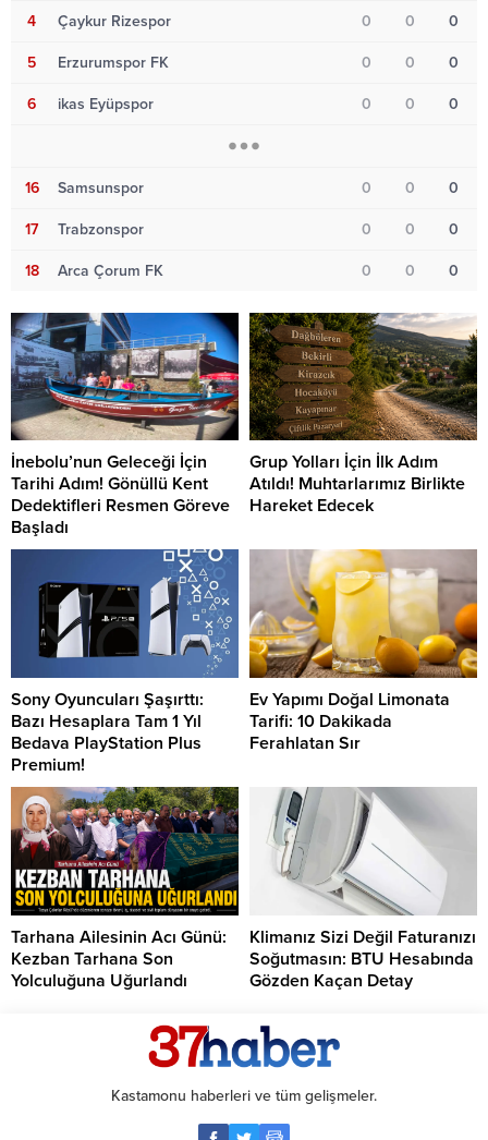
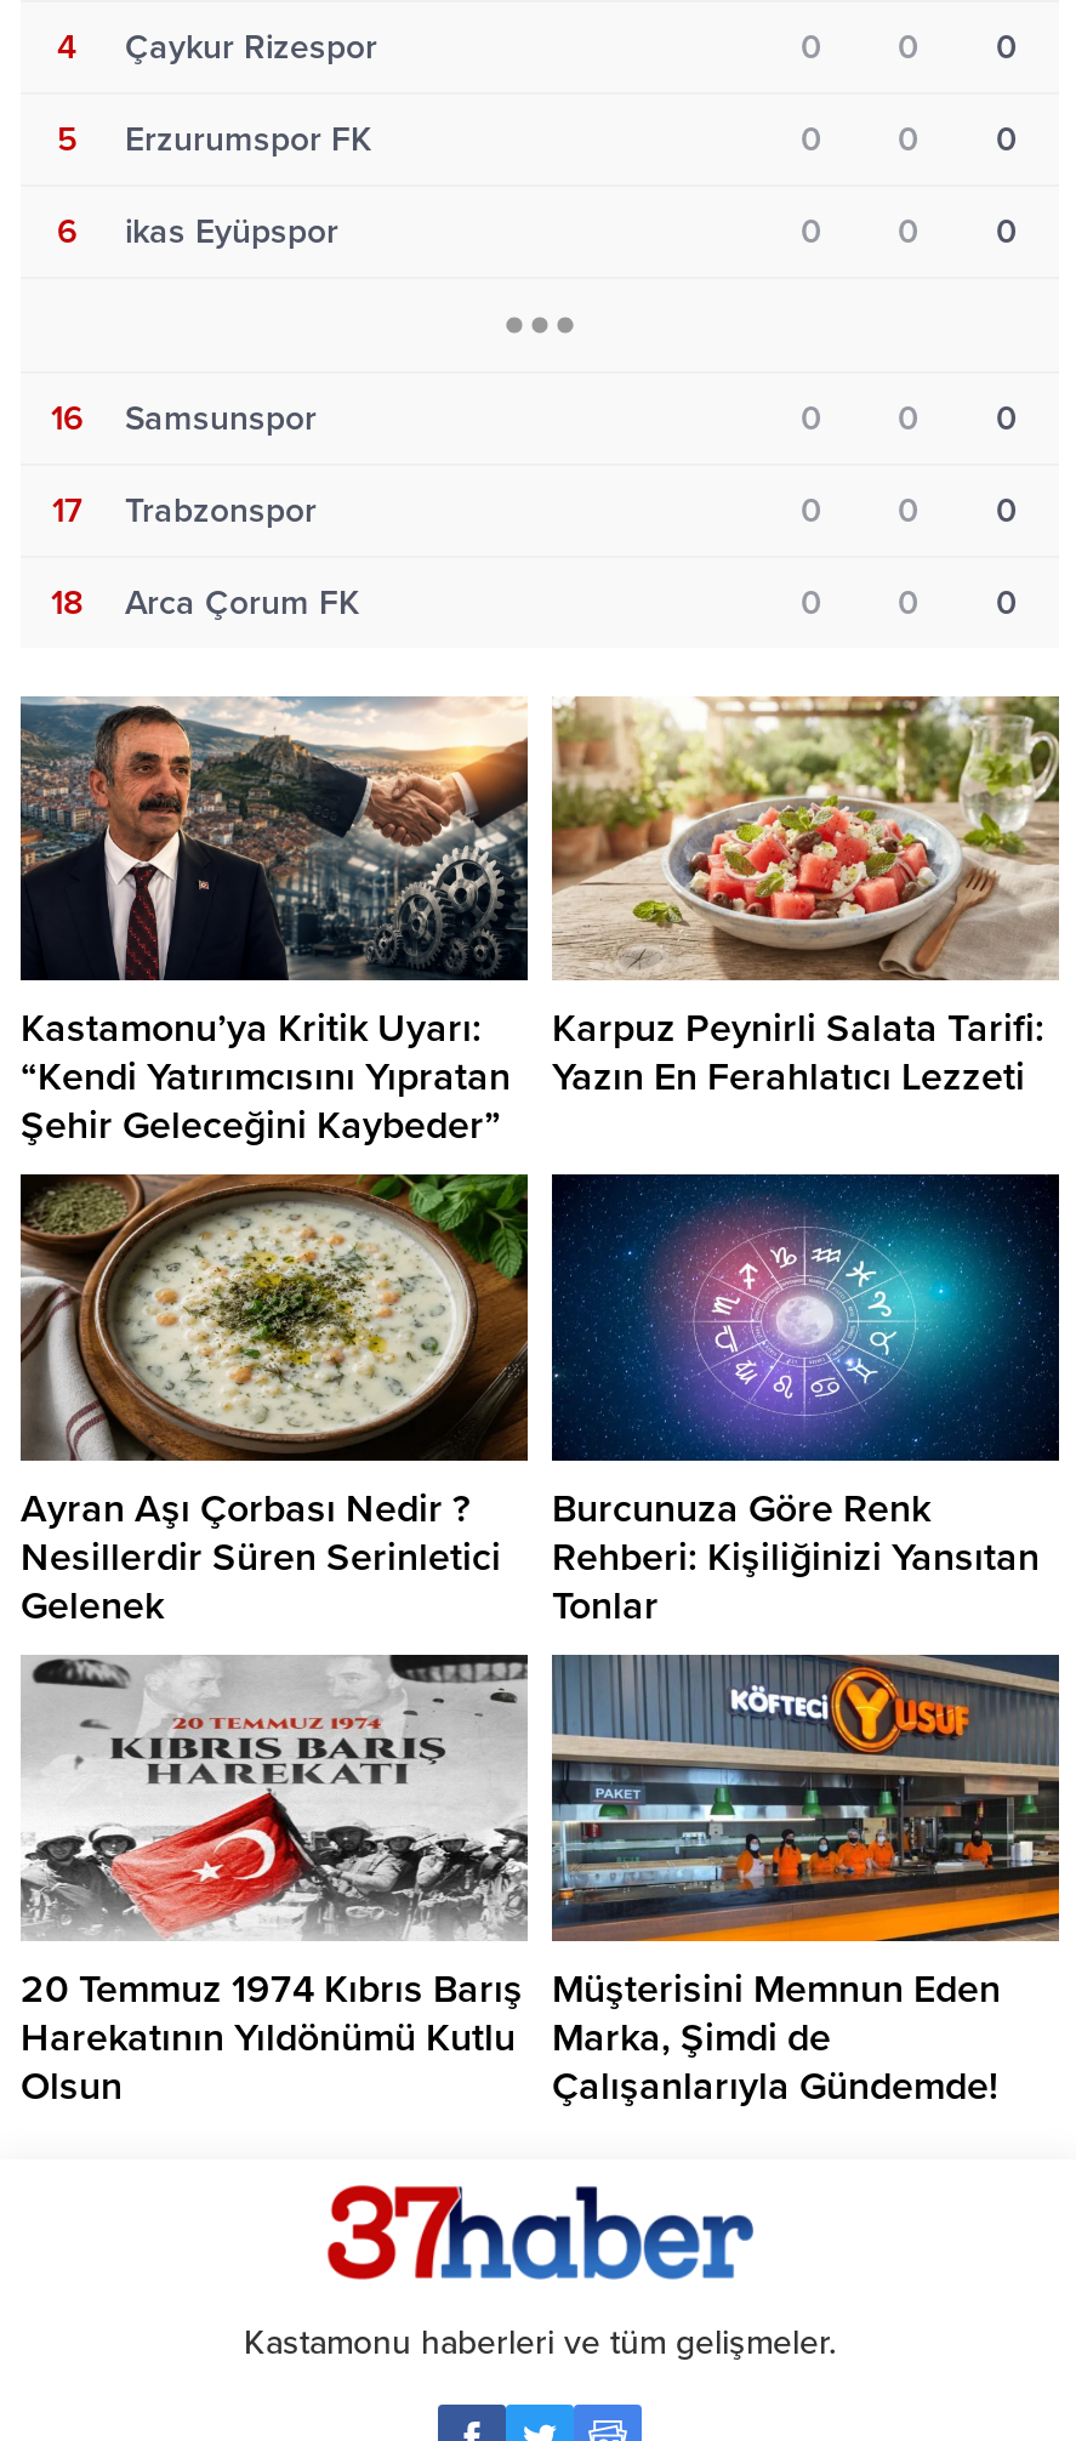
[11,312,240,539] [image] | İnebolu’nun Geleceği İçin | Tarihi Adım! Gönüllü Kent | Dedektifleri Resmen Göreve | Başladı -> [21,696,528,1151] [image] | Kastamonu’ya Kritik Uyarı: | “Kendi Yatırımcısını Yıpratan | Şehir Geleceğini Kaybeder”
[248,312,477,517] [image] | Grup Yolları İçin İlk Adım | Atıldı! Muhtarlarımız Birlikte | Hareket Edecek -> [552,694,1061,1103] [image] | Karpuz Peynirli Salata Tarifi: | Yazın En Ferahlatıcı Lezzeti
[248,548,478,754] [image] | Ev Yapımı Doğal Limonata | Tarifi: 10 Dakikada | Ferahlatan Sır -> [550,1172,1061,1630] [image] | Burcunuza Göre Renk | Rehberi: Kişiliğinizi Yansıtan | Tonlar
[11,569,240,776] [image] | Sony Oyuncuları Şaşırttı: | Bazı Hesaplara Tam 1 Yıl | Bedava PlayStation Plus | Premium! -> [18,1172,530,1630] [image] | Ayran Aşı Çorbası Nedir ? | Nesillerdir Süren Serinletici | Gelenek
[10,786,240,874] [image] -> [21,1655,528,1941] [image]
[249,787,477,991] [image] | Klimanız Sizi Değil Faturanızı | Soğutmasın: BTU Hesabında | Gözden Kaçan Detay -> [550,1652,1061,2110] [image] | Müşterisini Memnun Eden | Marka, Şimdi de | Çalışanlarıyla Gündemde!
[11,926,227,991] Tarhana Ailesinin Acı Günü: | Kezban Tarhana Son | Yolculuğuna Uğurlandı -> [21,1964,523,2110] 20 Temmuz 1974 Kıbrıs Barış | Harekatının Yıldönümü Kutlu | Olsun

